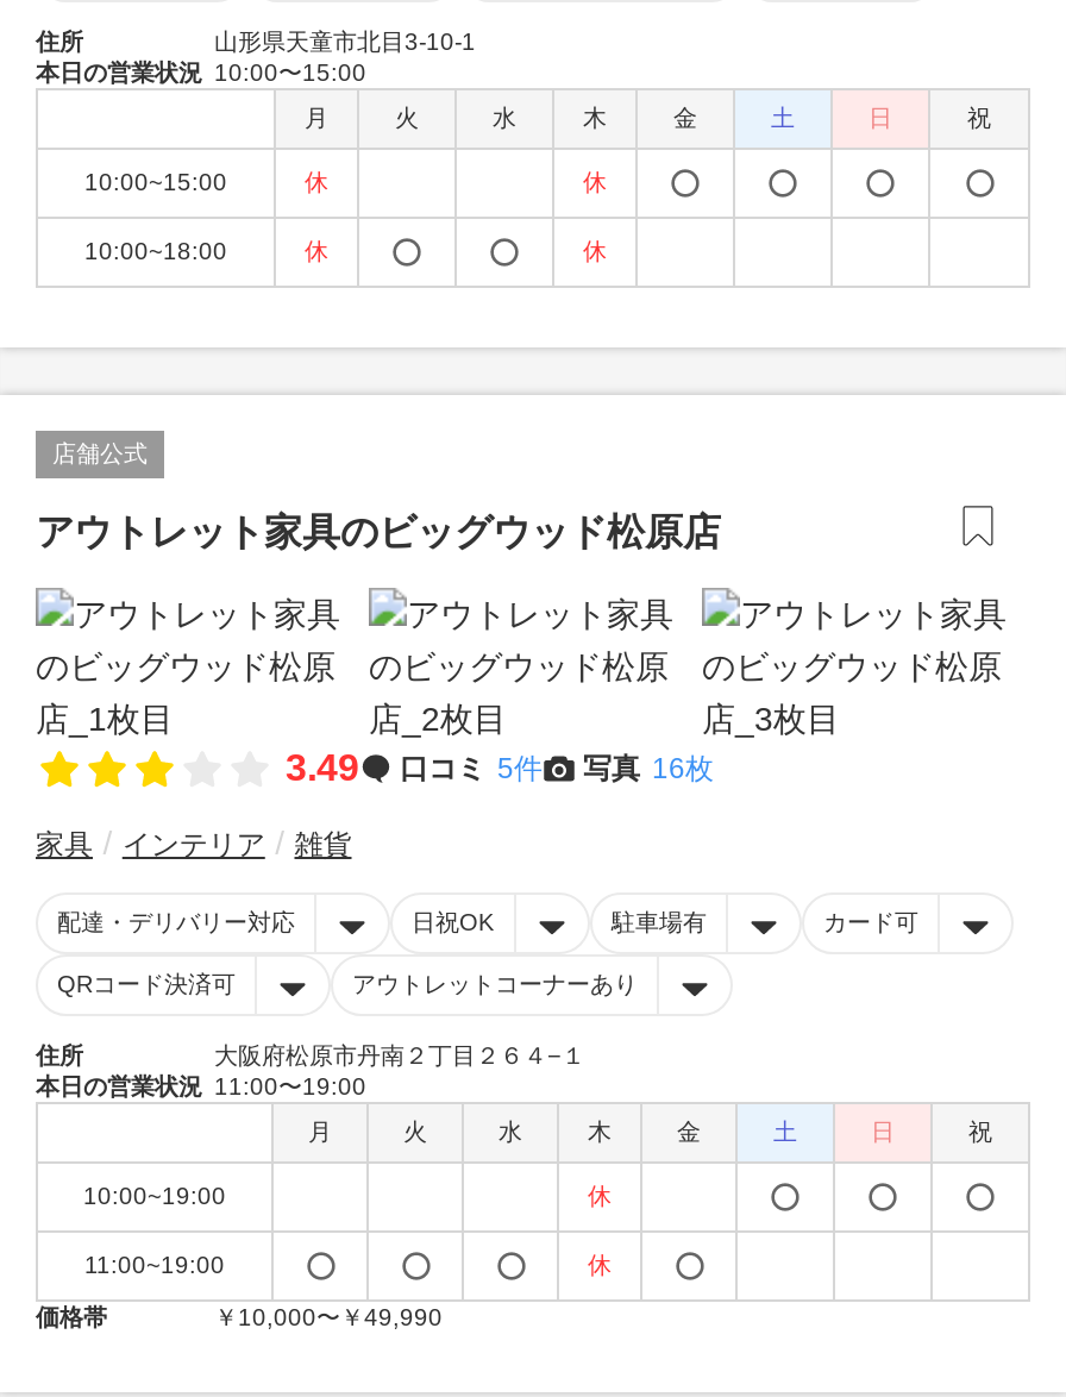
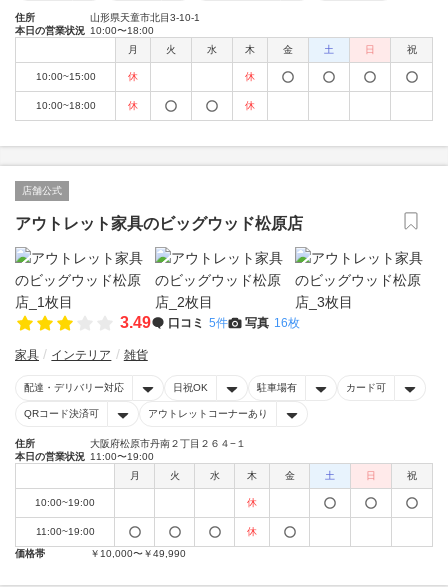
[36,59,366,86] 本日の営業状況 10:00〜15:00 -> [15,25,154,36] 本日の営業状況 10:00〜18:00

